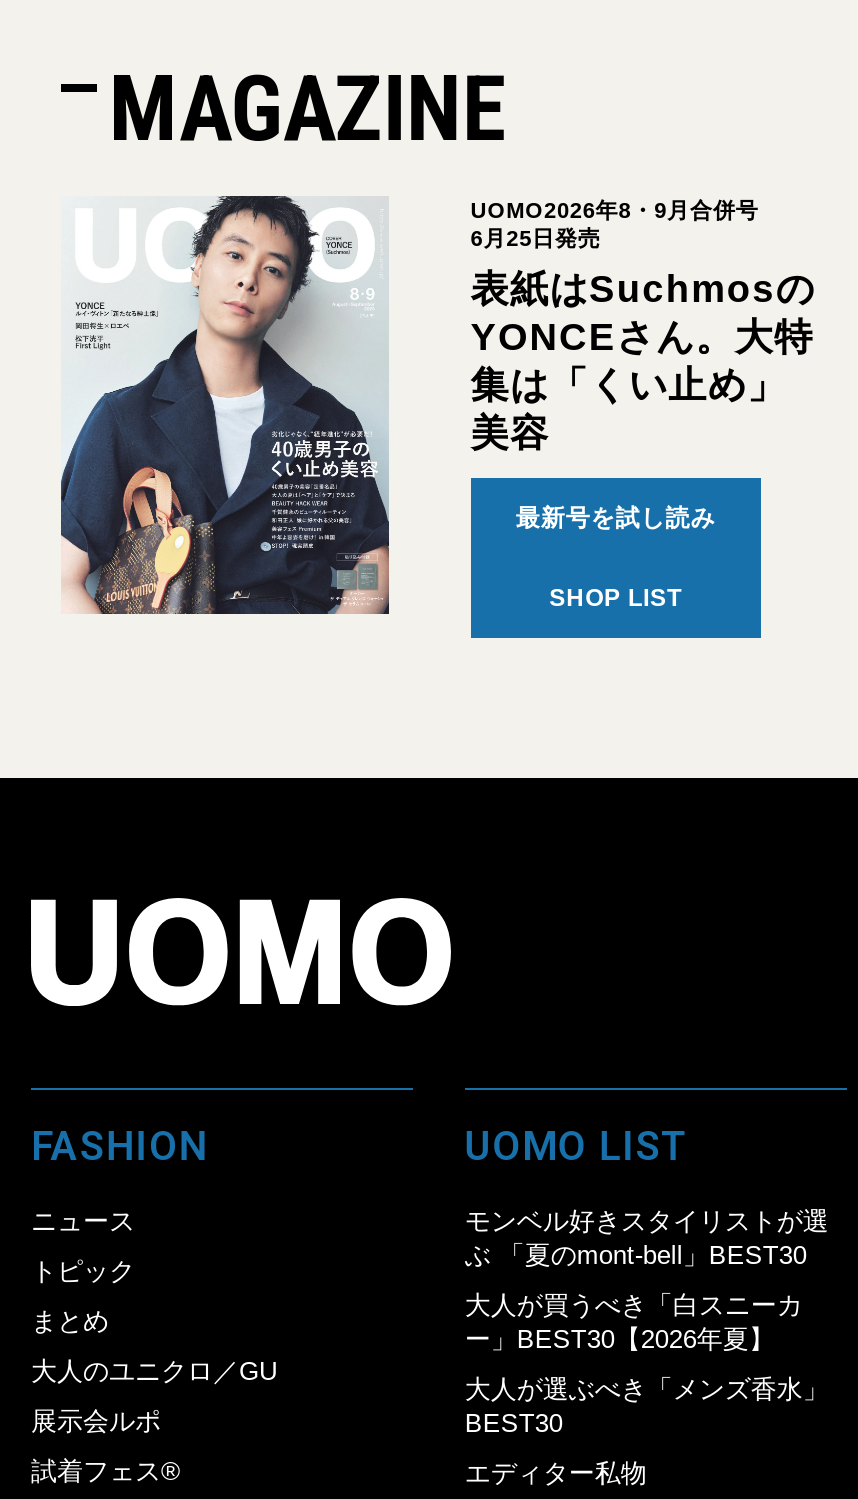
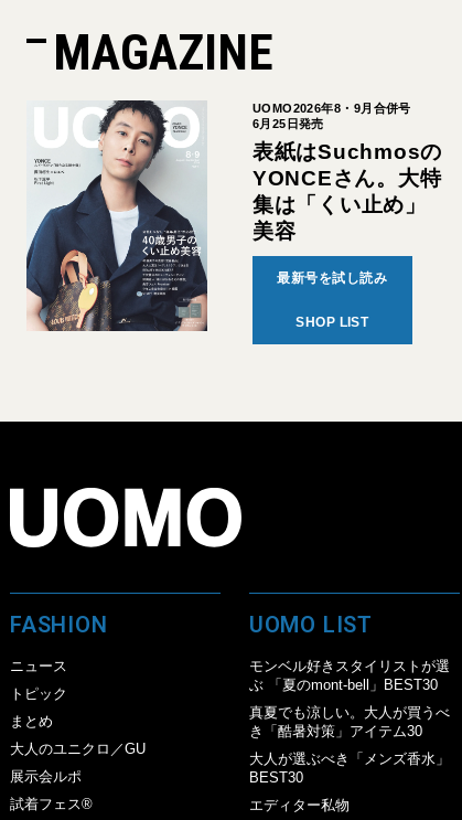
[465,1289,803,1353] 大人が買うべき「白スニーカ | ー」BEST30【2026年夏】 -> [249,704,450,739] 真夏でも涼しい。大人が買うべ | き「酷暑対策」アイテム30

